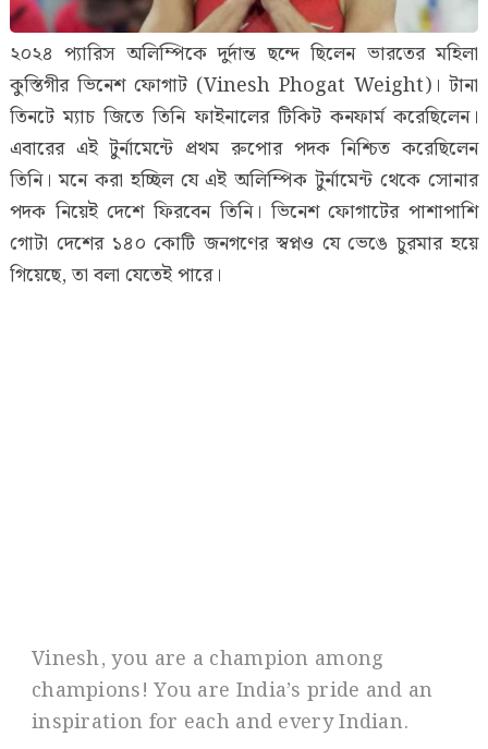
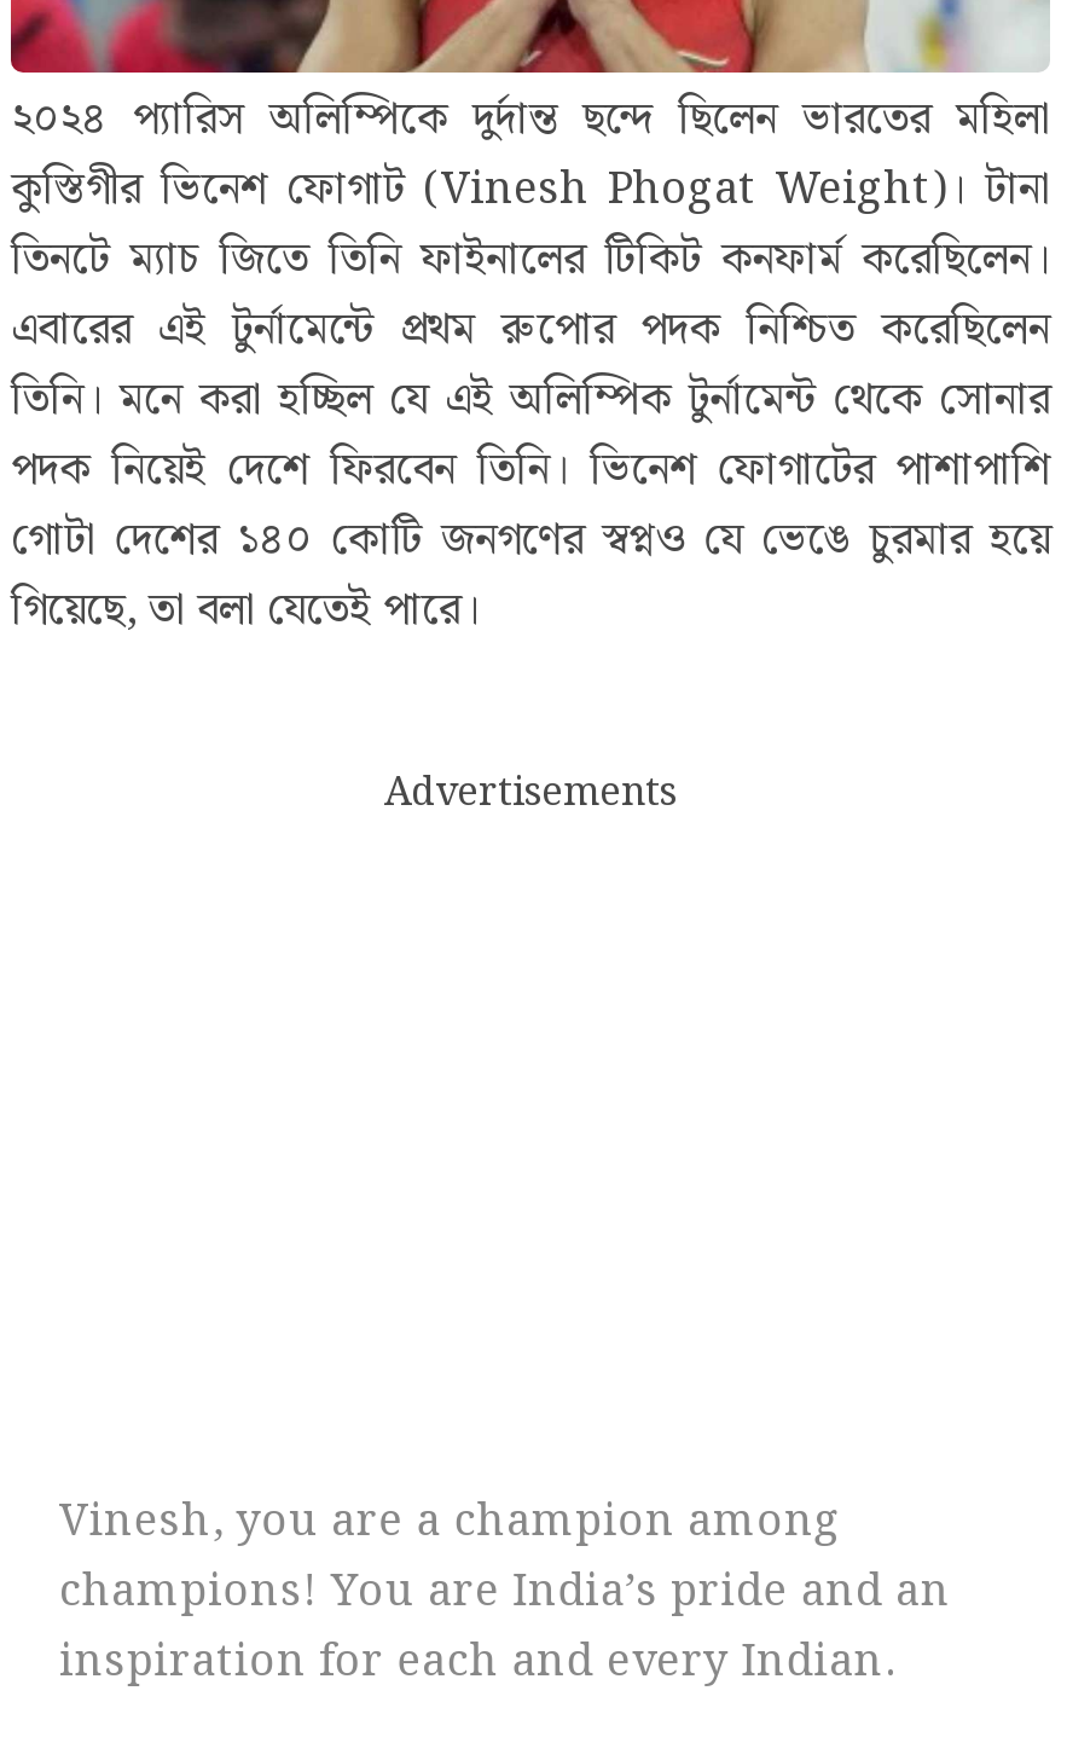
none -> [384,764,677,824] Advertisements

